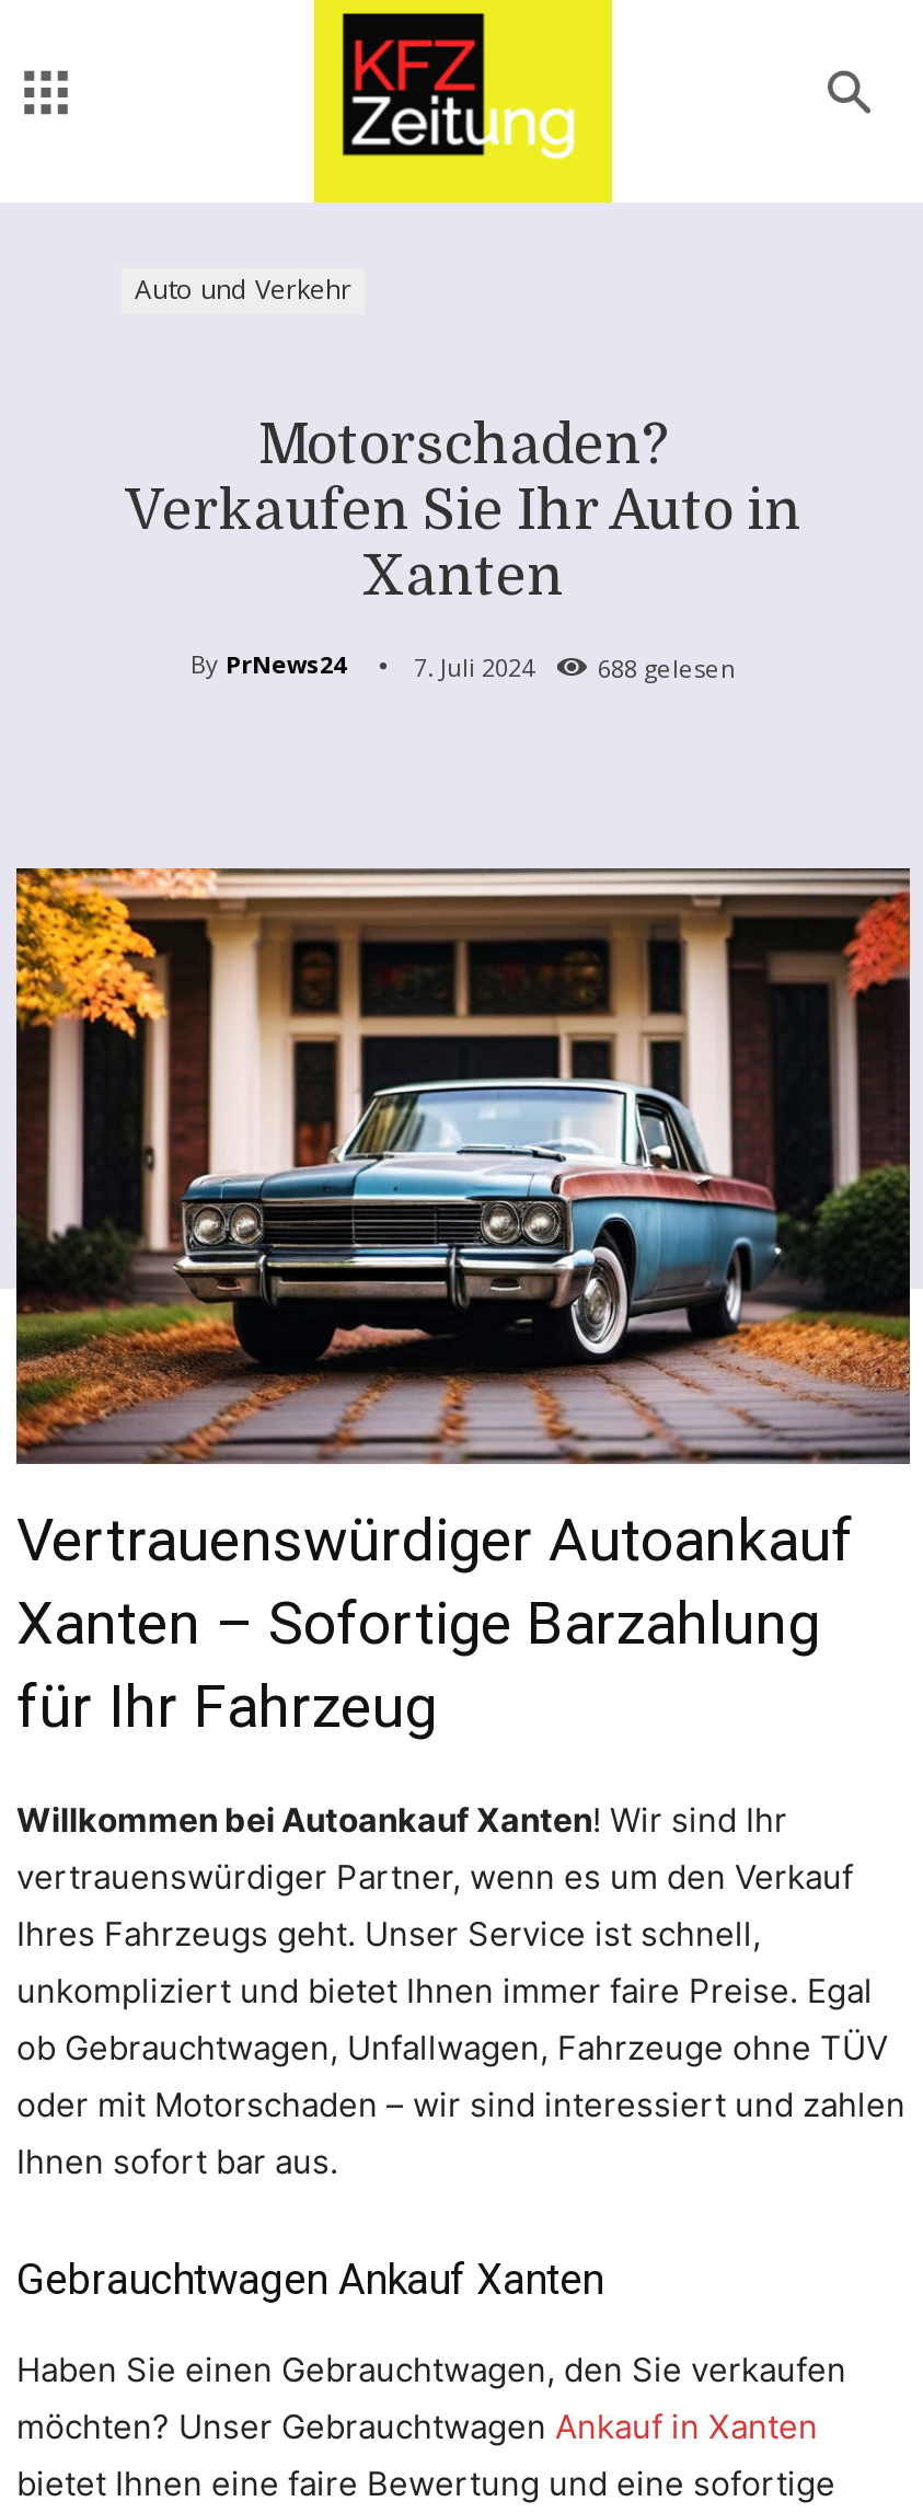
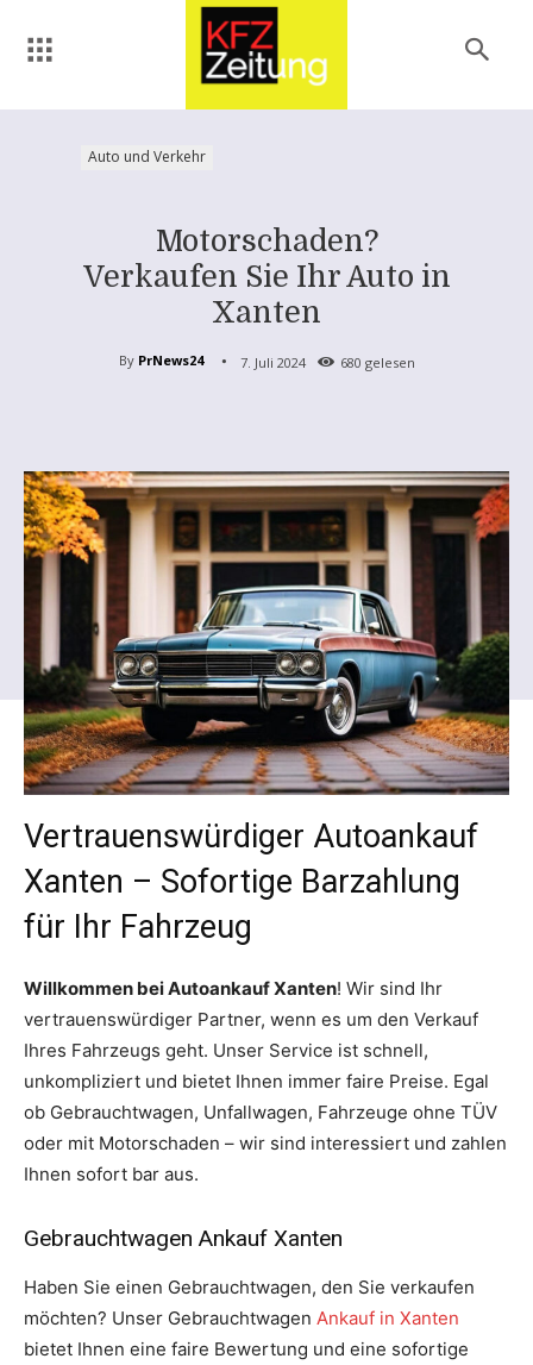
[414,651,736,683] 7. Juli 2024 688 gelesen -> [240,353,415,371] 7. Juli 2024 680 gelesen

